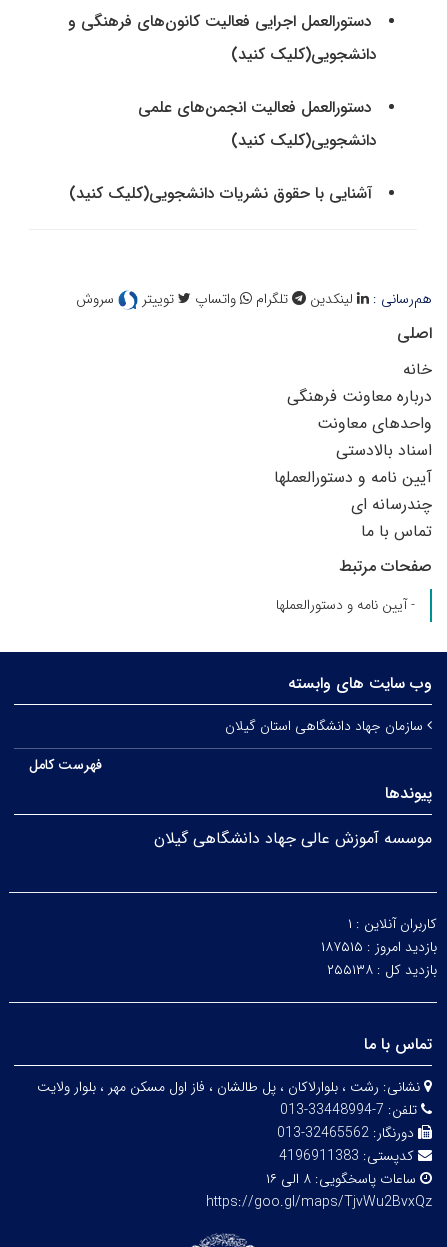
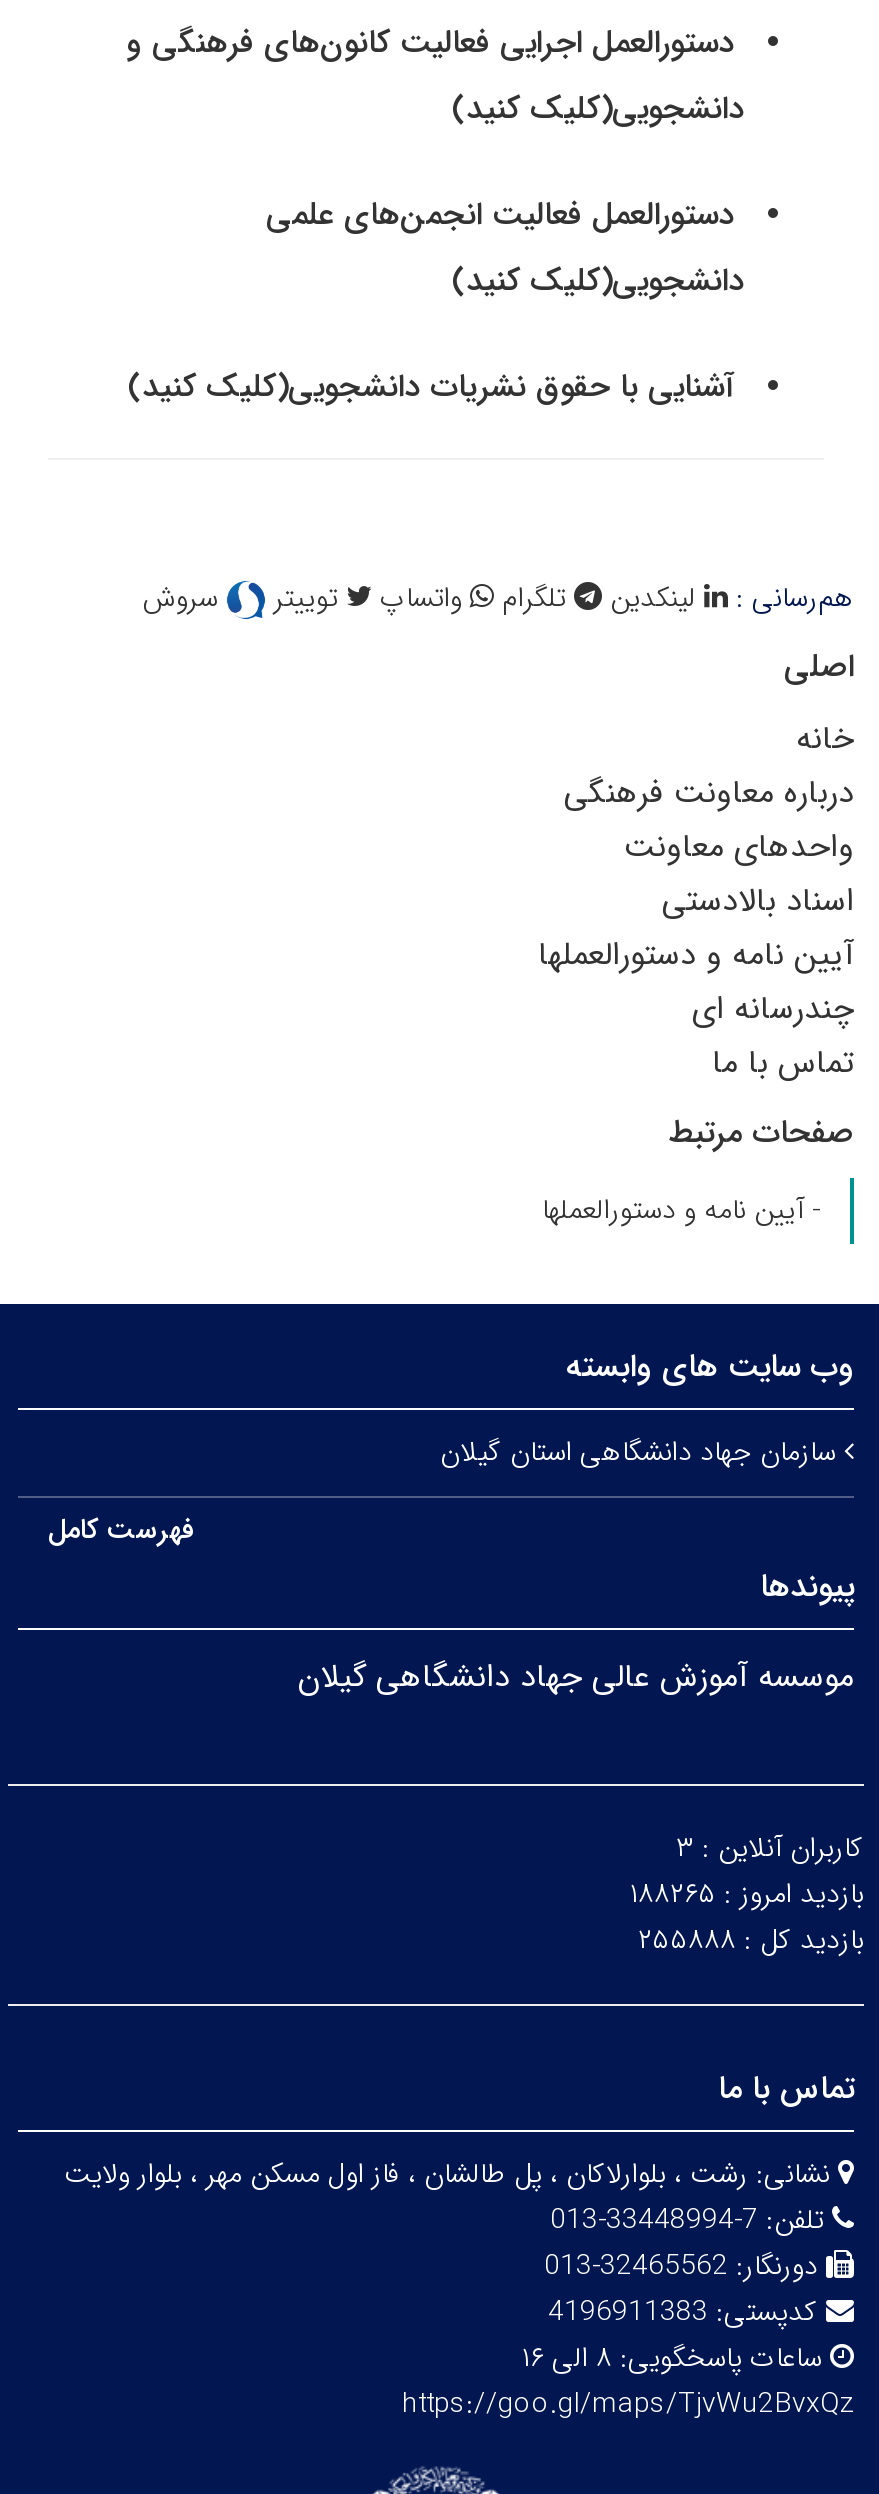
[348,913,437,935] کاربران آنلاین : ۱ -> [676,1826,864,1870] کاربران آنلاین : ۳
[321,936,437,958] بازدید امروز : ۱۸۷۵۱۵ -> [630,1872,864,1916] بازدید امروز : ۱۸۸۲۶۵
[327,959,437,981] بازدید کل : ۲۵۵۱۳۸ -> [638,1918,864,1962] بازدید کل : ۲۵۵۸۸۸

